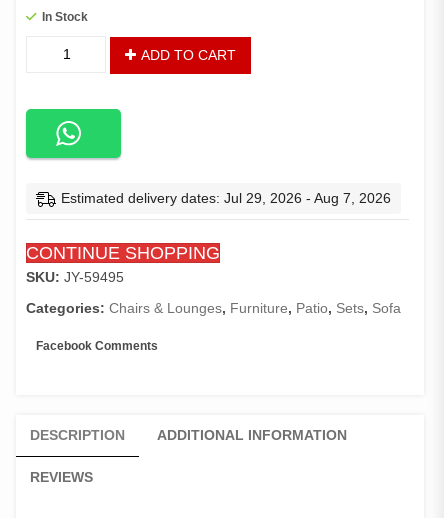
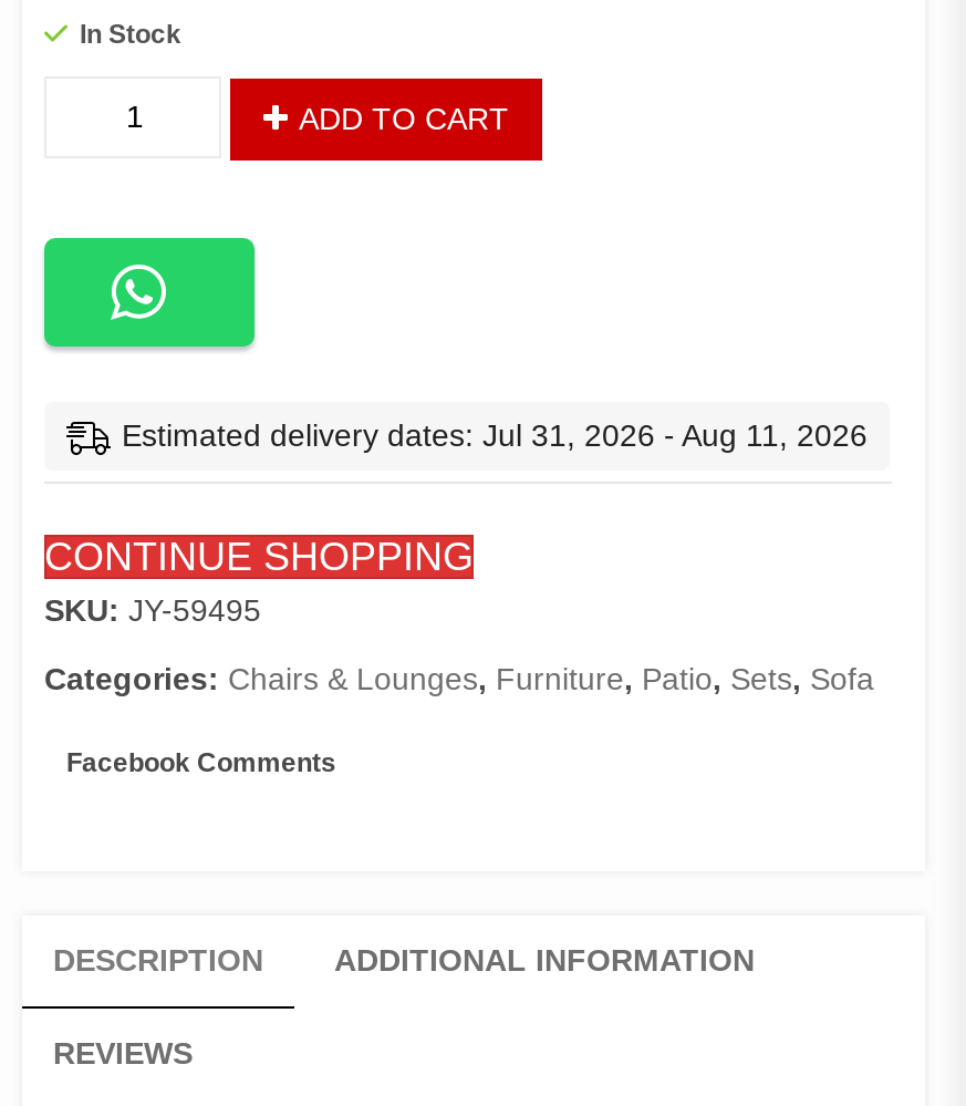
[61,190,391,206] Estimated delivery dates: Jul 29, 2026 - Aug 7, 2026 -> [122,417,868,453] Estimated delivery dates: Jul 31, 2026 - Aug 11, 2026

